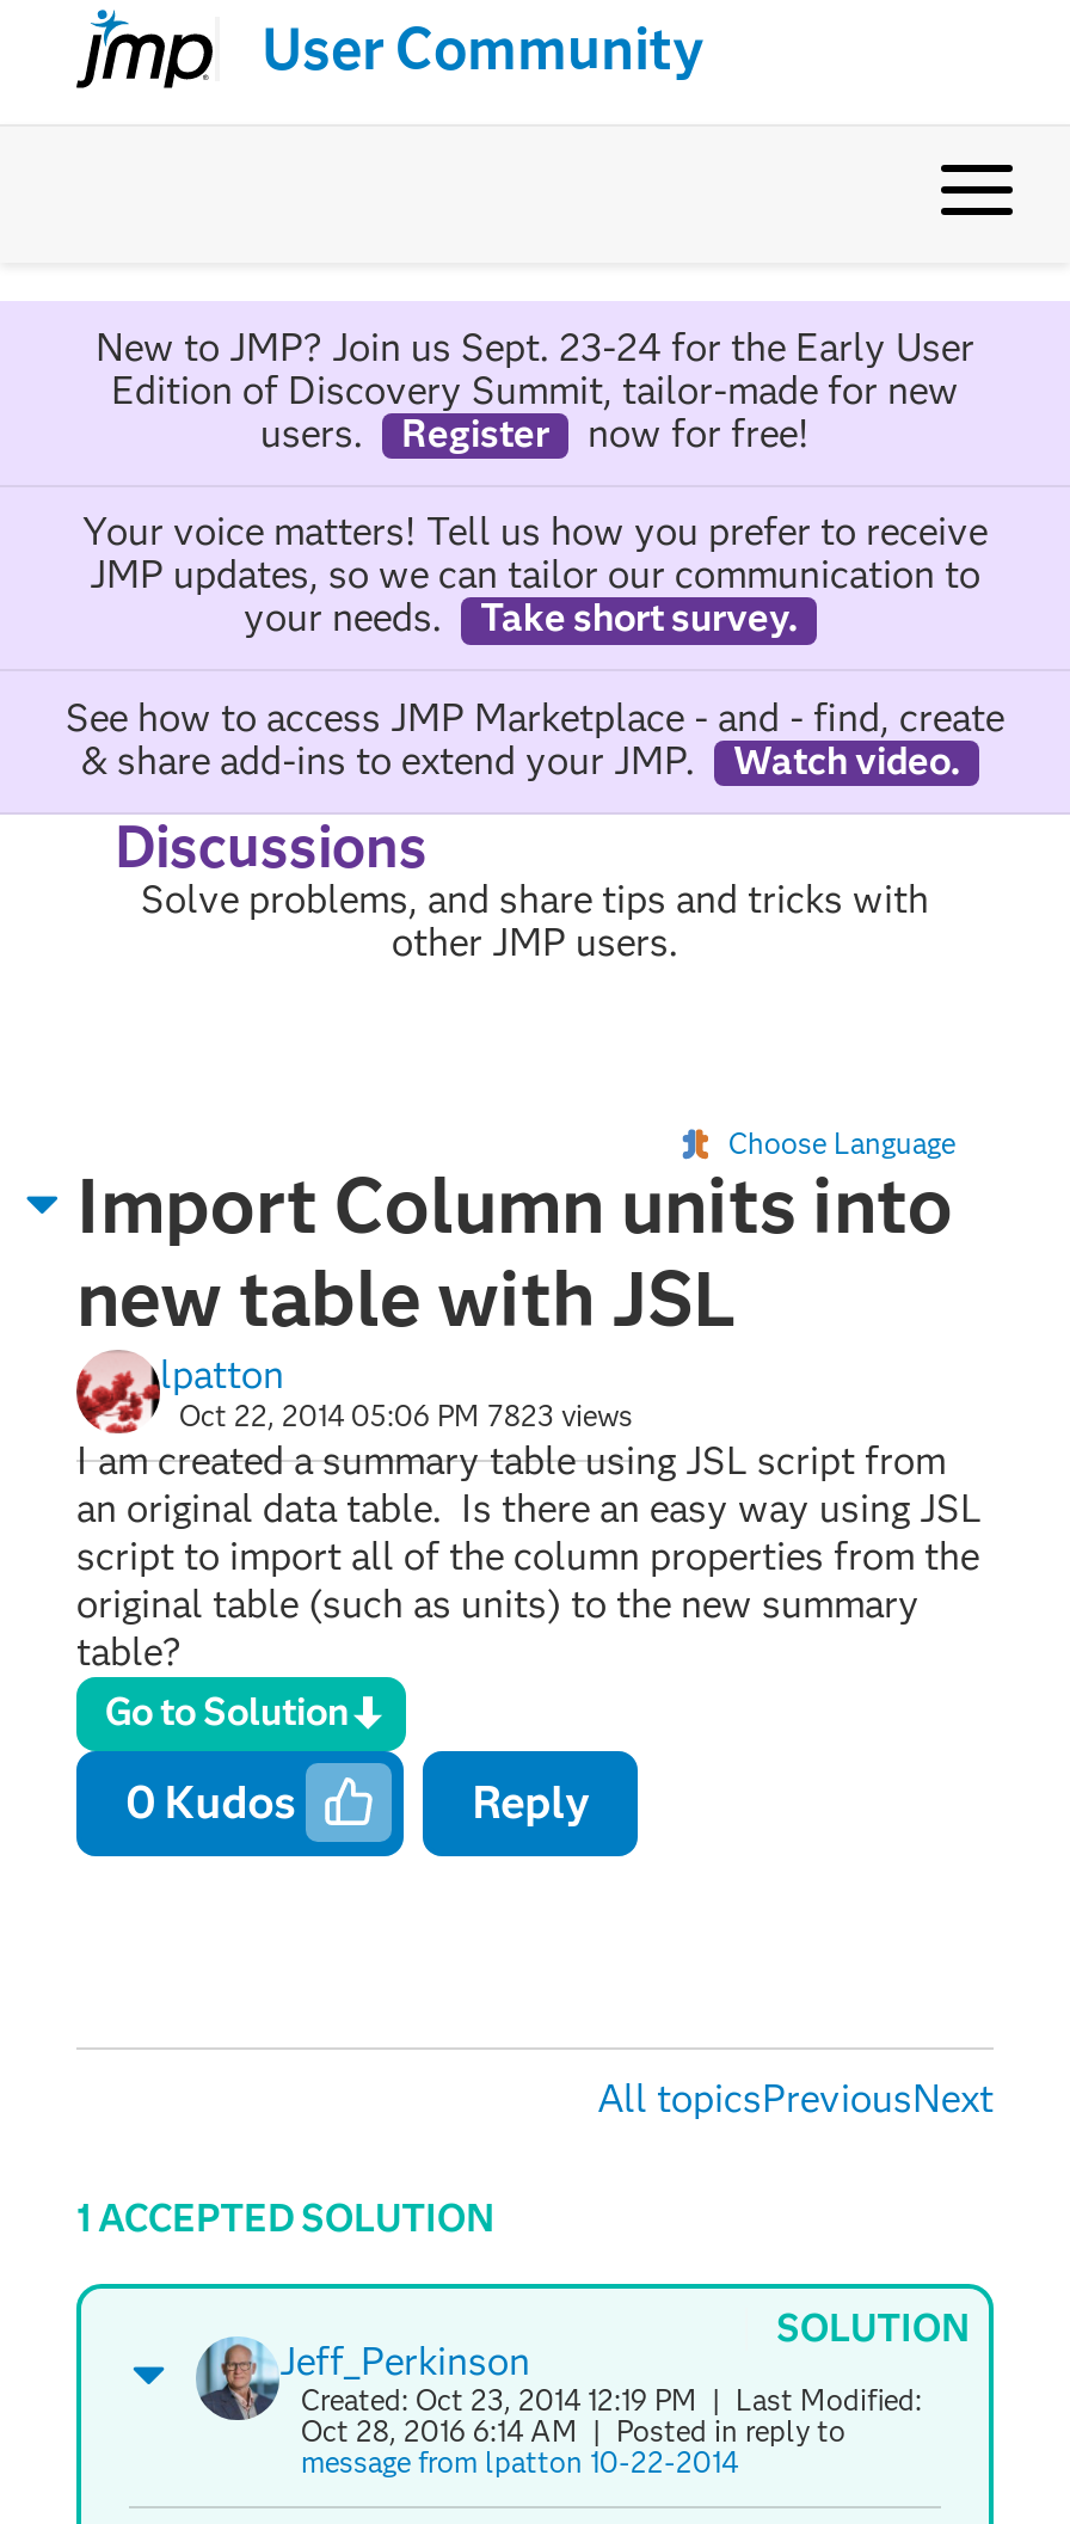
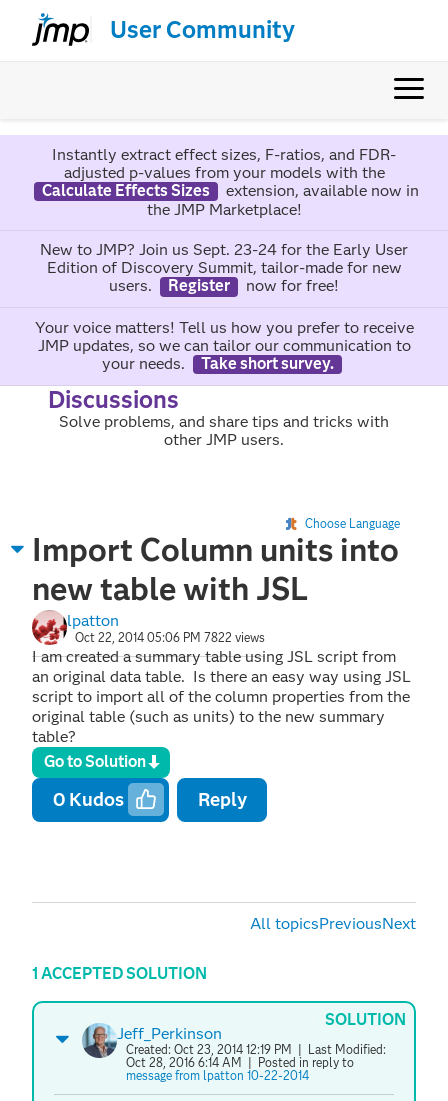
none -> [41,145,418,219] Instantly extract effect sizes, F-ratios, and FDR- | adjusted p-values from your models with the | Calculate Effects Sizes | extension, available now in | the JMP Marketplace!
moved [82,324,988,641] -> [34,240,413,373]: New to JMP? Join us Sept. 23-24 for the Early User | Edition of Discovery Summit, tailor-made for new | users. | ... | your needs. | Take short survey.
[66,694,1004,783] See how to access JMP Marketplace - and - find, create | & share add-ins to extend your JMP. | Watch video. -> none
[179,1397,633,1433] Oct 22, 2014 05:06 PM 7823 views -> [75,630,265,645] Oct 22, 2014 05:06 PM 7822 views

